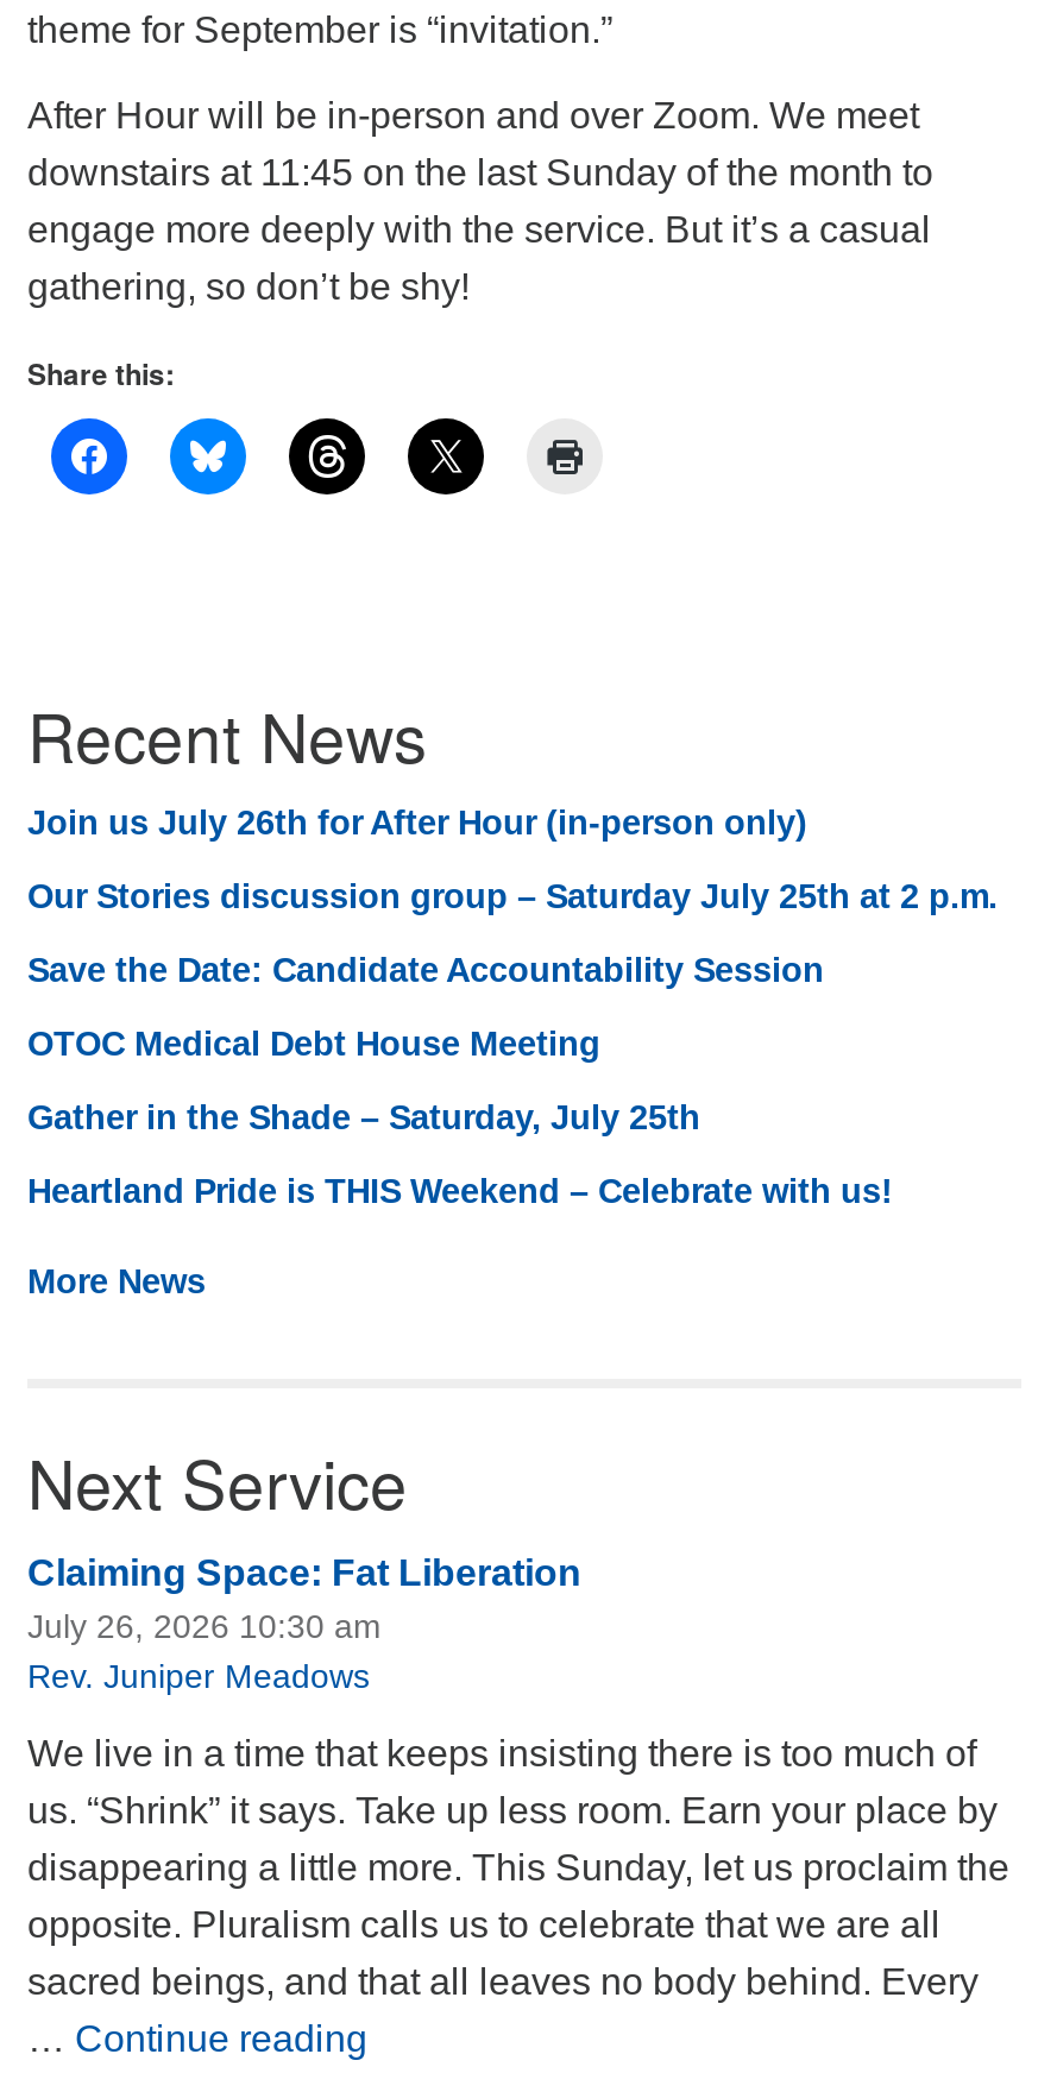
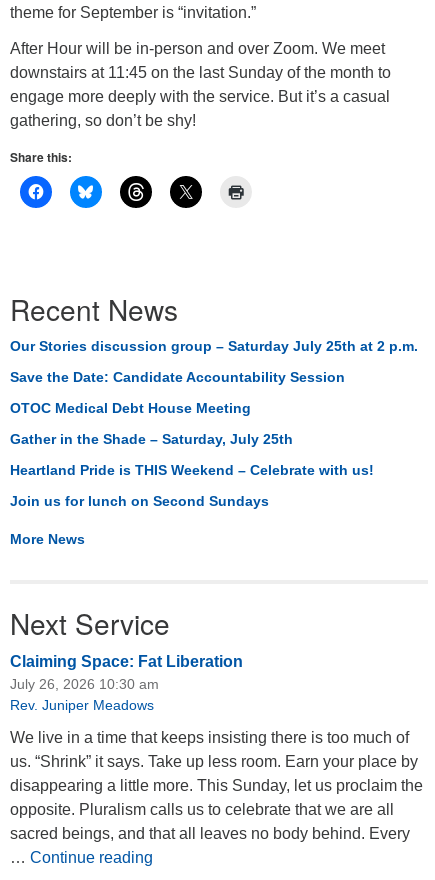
[27,804,807,842] Join us July 26th for After Hour (in-person only) -> none
moved [27,877,998,1210] -> [10,338,418,478]: Our Stories discussion group – Saturday July 25th at 2 p.m. | Save the Date: Candidate Accountability Session | OTOC Medical Debt House Meeting | Gather in the Shade – Saturday, July 25th | Heartland Pride is THIS Weekend – Celebrate with us!
none -> [10,493,269,509] Join us for lunch on Second Sundays

